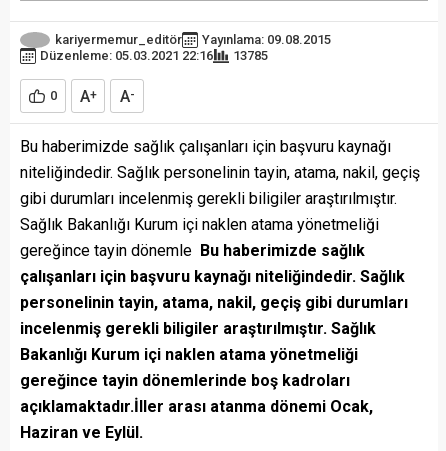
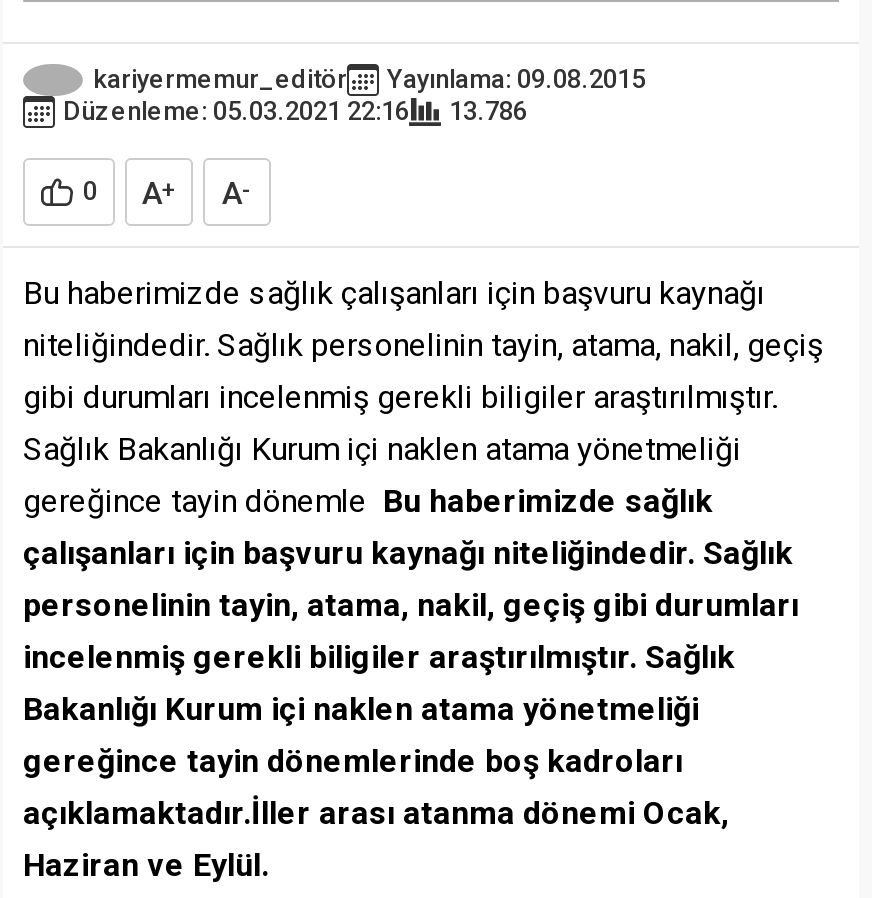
[40,48,268,63] Düzenleme: 05.03.2021 22:16 13785 -> [63,97,527,127] Düzenleme: 05.03.2021 22:16 13.786

